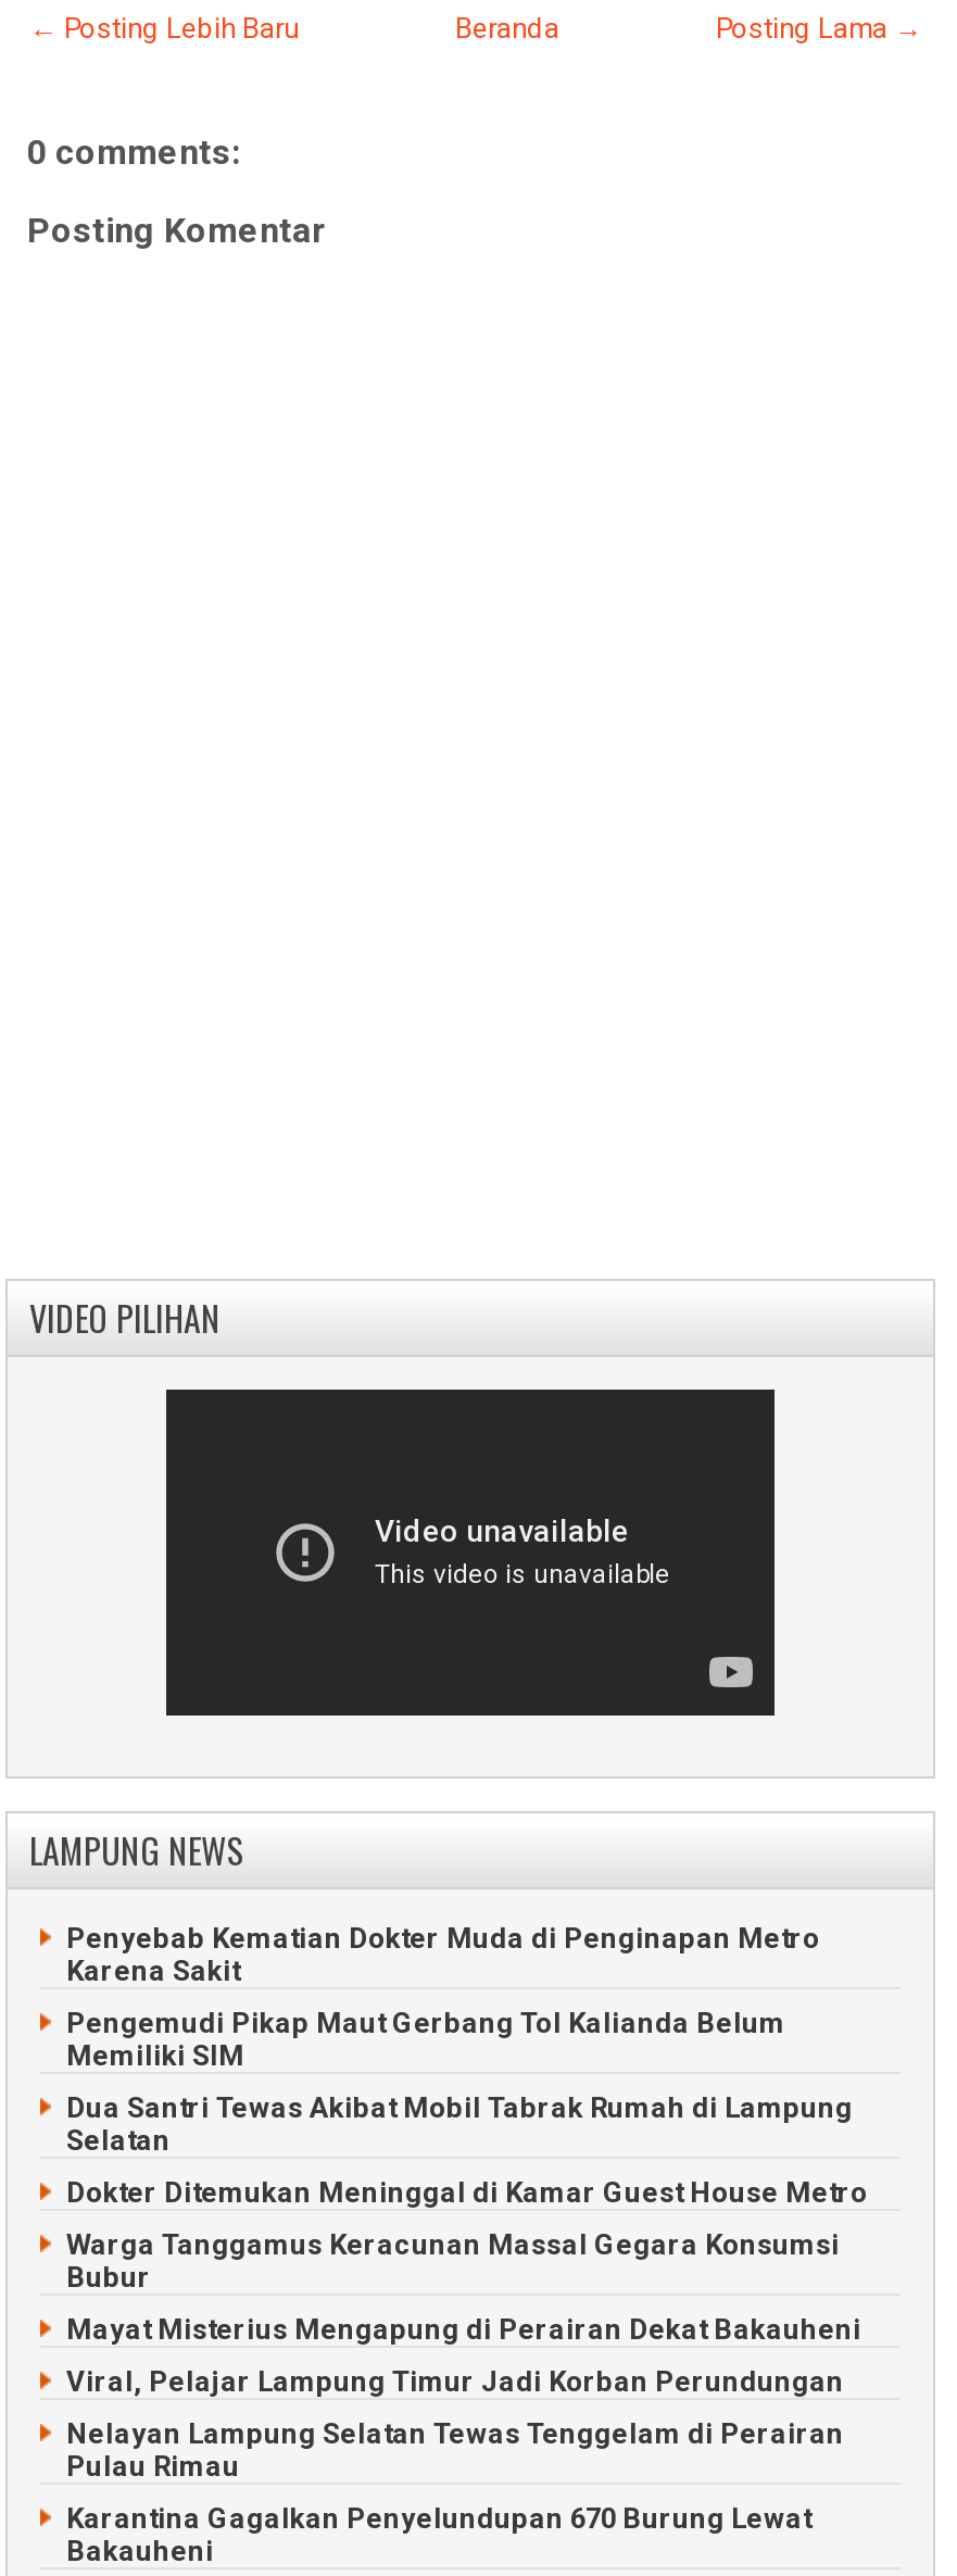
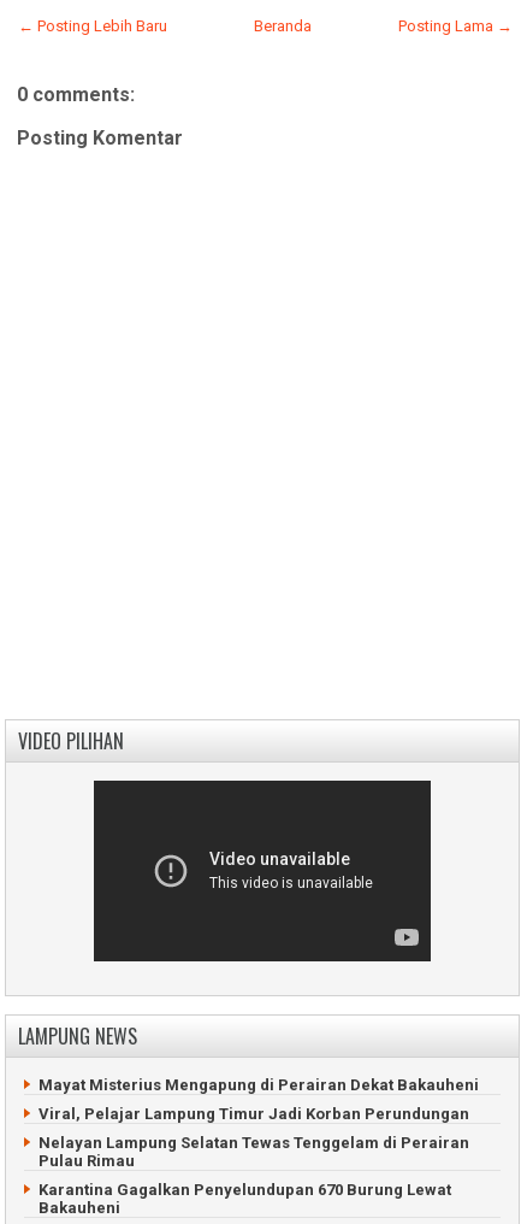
[66,1921,868,2292] Penyebab Kematian Dokter Muda di Penginapan Metro | Karena Sakit | Pengemudi Pikap Maut Gerbang Tol Kalianda Belum | Memiliki SIM | Dua Santri Tewas Akibat Mobil Tabrak Rumah di Lampung | Selatan | Dokter Ditemukan Meninggal di Kamar Guest House Metro | Warga Tanggamus Keracunan Massal Gegara Konsumsi | Bubur -> none

